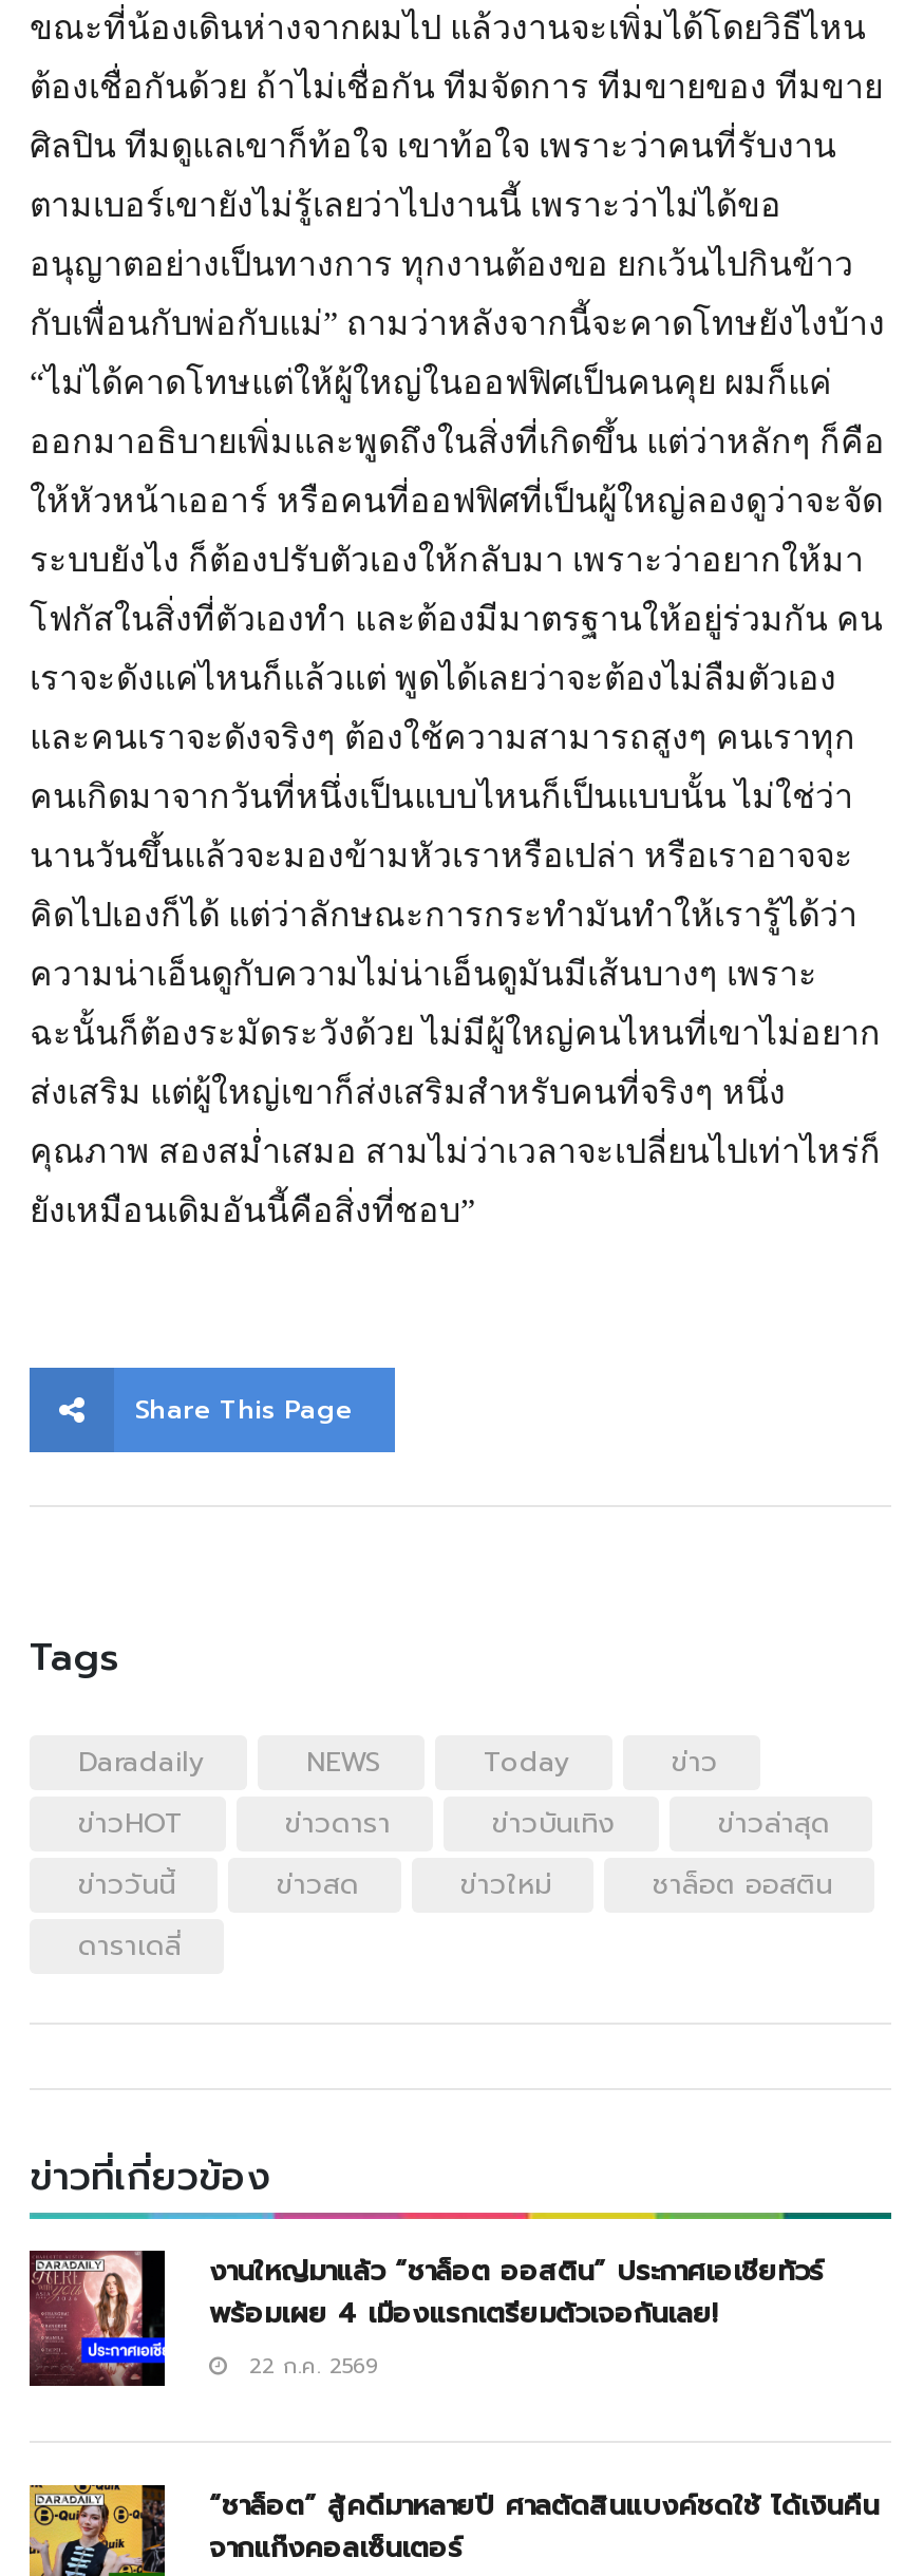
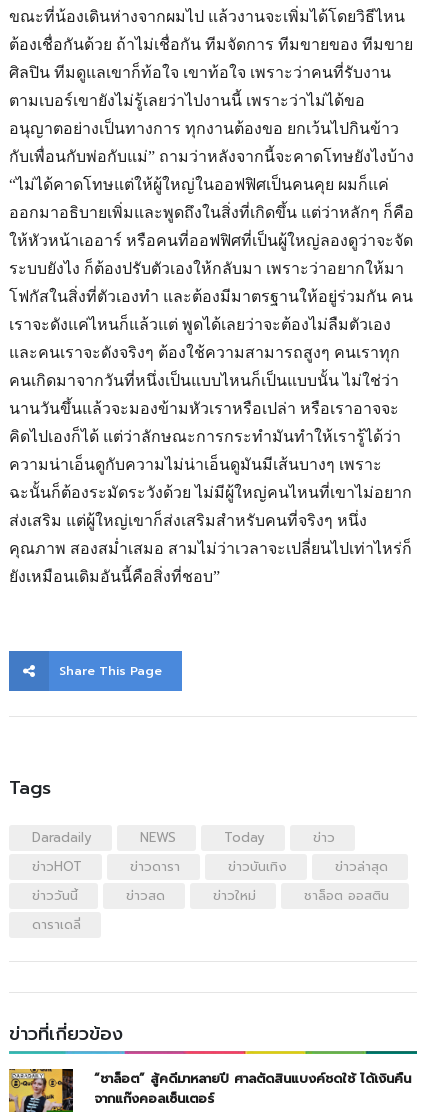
[27,2249,824,2388] [image] | งานใหญ่มาแล้ว “ชาล็อต ออสติน” ประกาศเอเชียทัวร์ | พร้อมเผย 4 เมืองแรกเตรียมตัวเจอกันเลย! | 22 ก.ค. 2569 -> none

